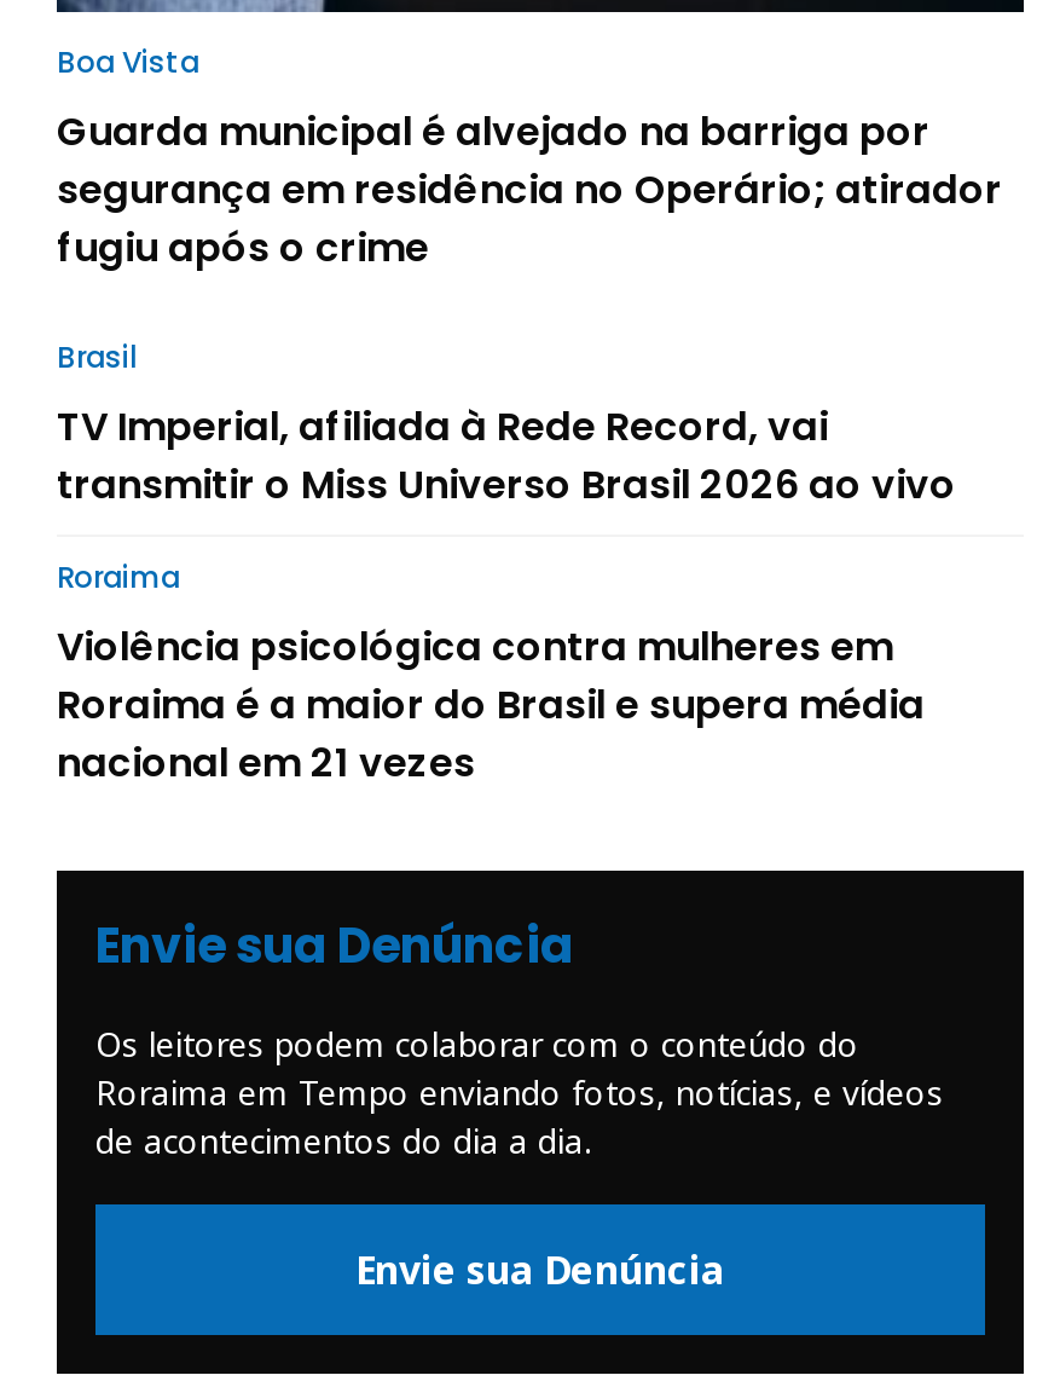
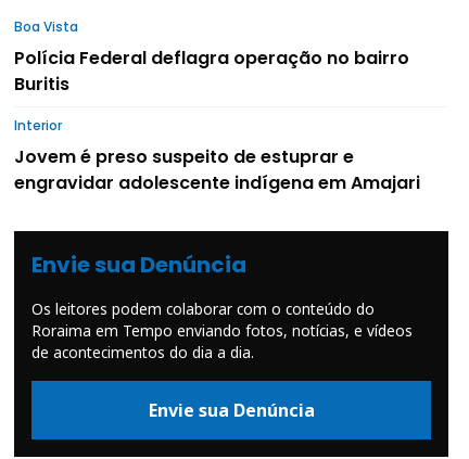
[57,103,1002,790] Guarda municipal é alvejado na barriga por | segurança em residência no Operário; atirador | fugiu após o crime | Brasil | TV Imperial, afiliada à Rede Record, vai | transmitir o Miss Universo Brasil 2026 ao vivo | Roraima | Violência psicológica contra mulheres em | Roraima é a maior do Brasil e supera média | nacional em 21 vezes -> [14,45,420,195] Polícia Federal deflagra operação no bairro | Buritis | Interior | Jovem é preso suspeito de estuprar e | engravidar adolescente indígena em Amajari

